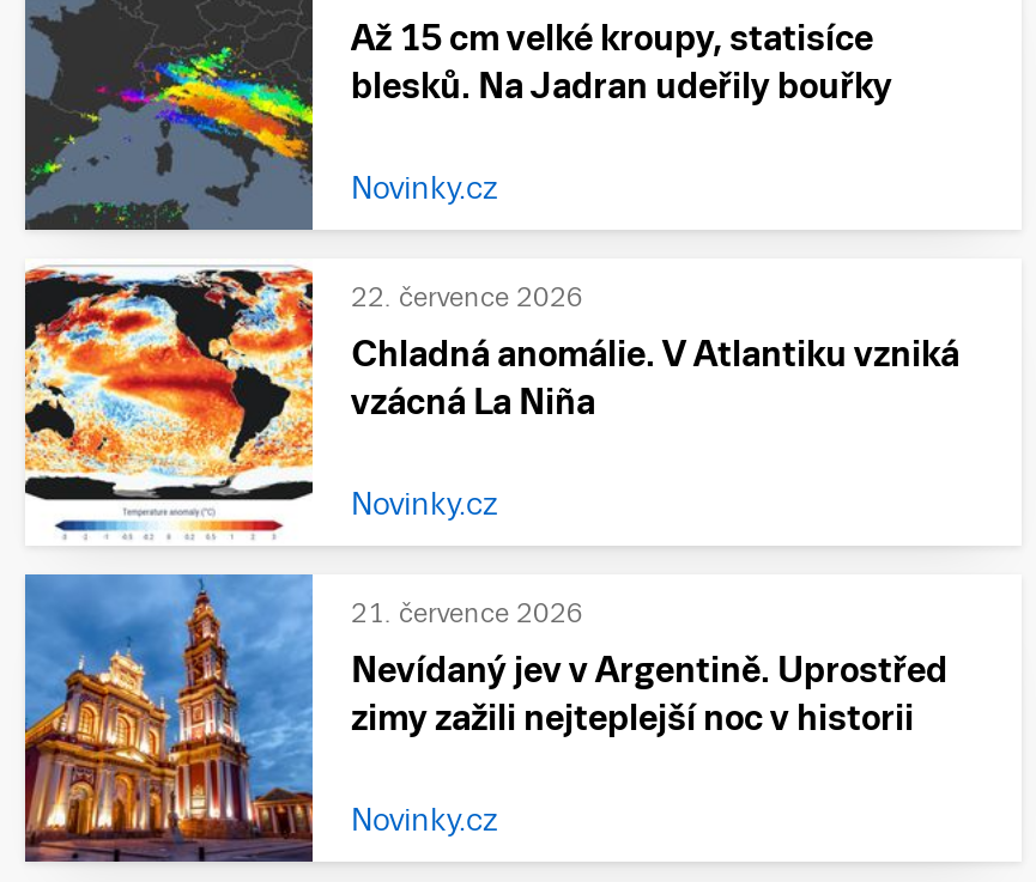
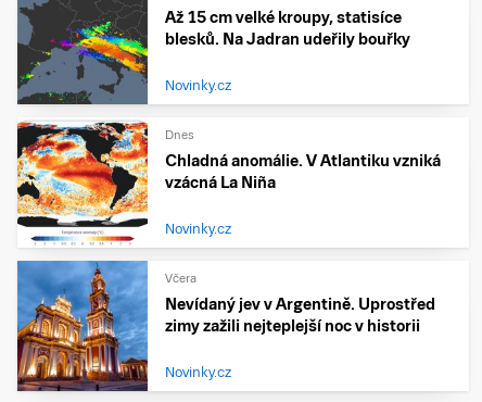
[351,282,583,311] 22. července 2026 -> [165,128,194,141] Dnes
[351,598,583,627] 21. července 2026 -> [165,272,196,285] Včera

